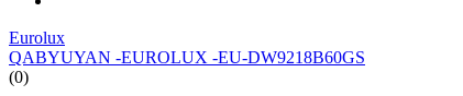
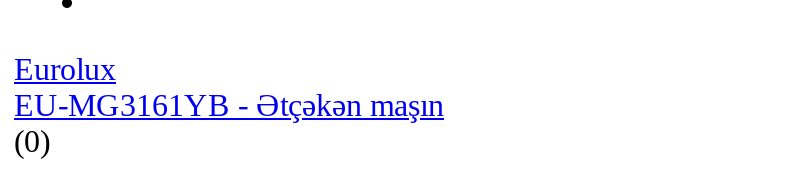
[9,48,365,66] QABYUYAN -EUROLUX -EU-DW9218B60GS -> [14,88,444,122] EU-MG3161YB - Ətçəkən maşın

